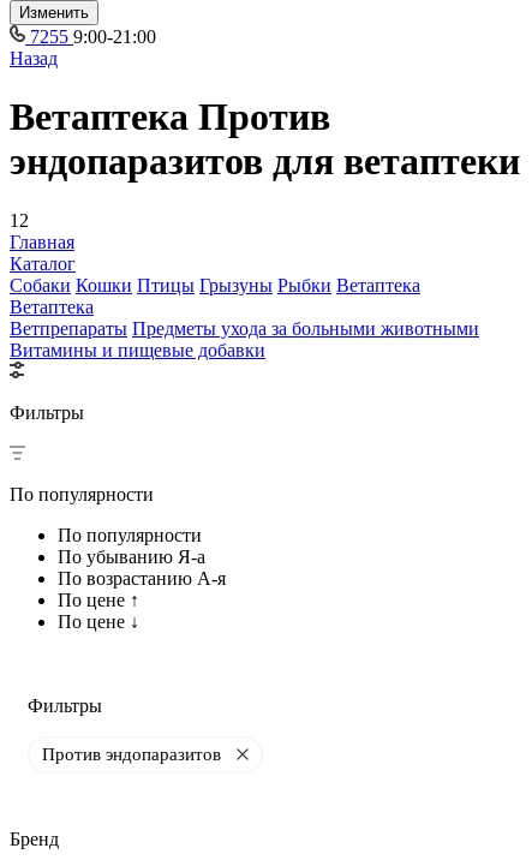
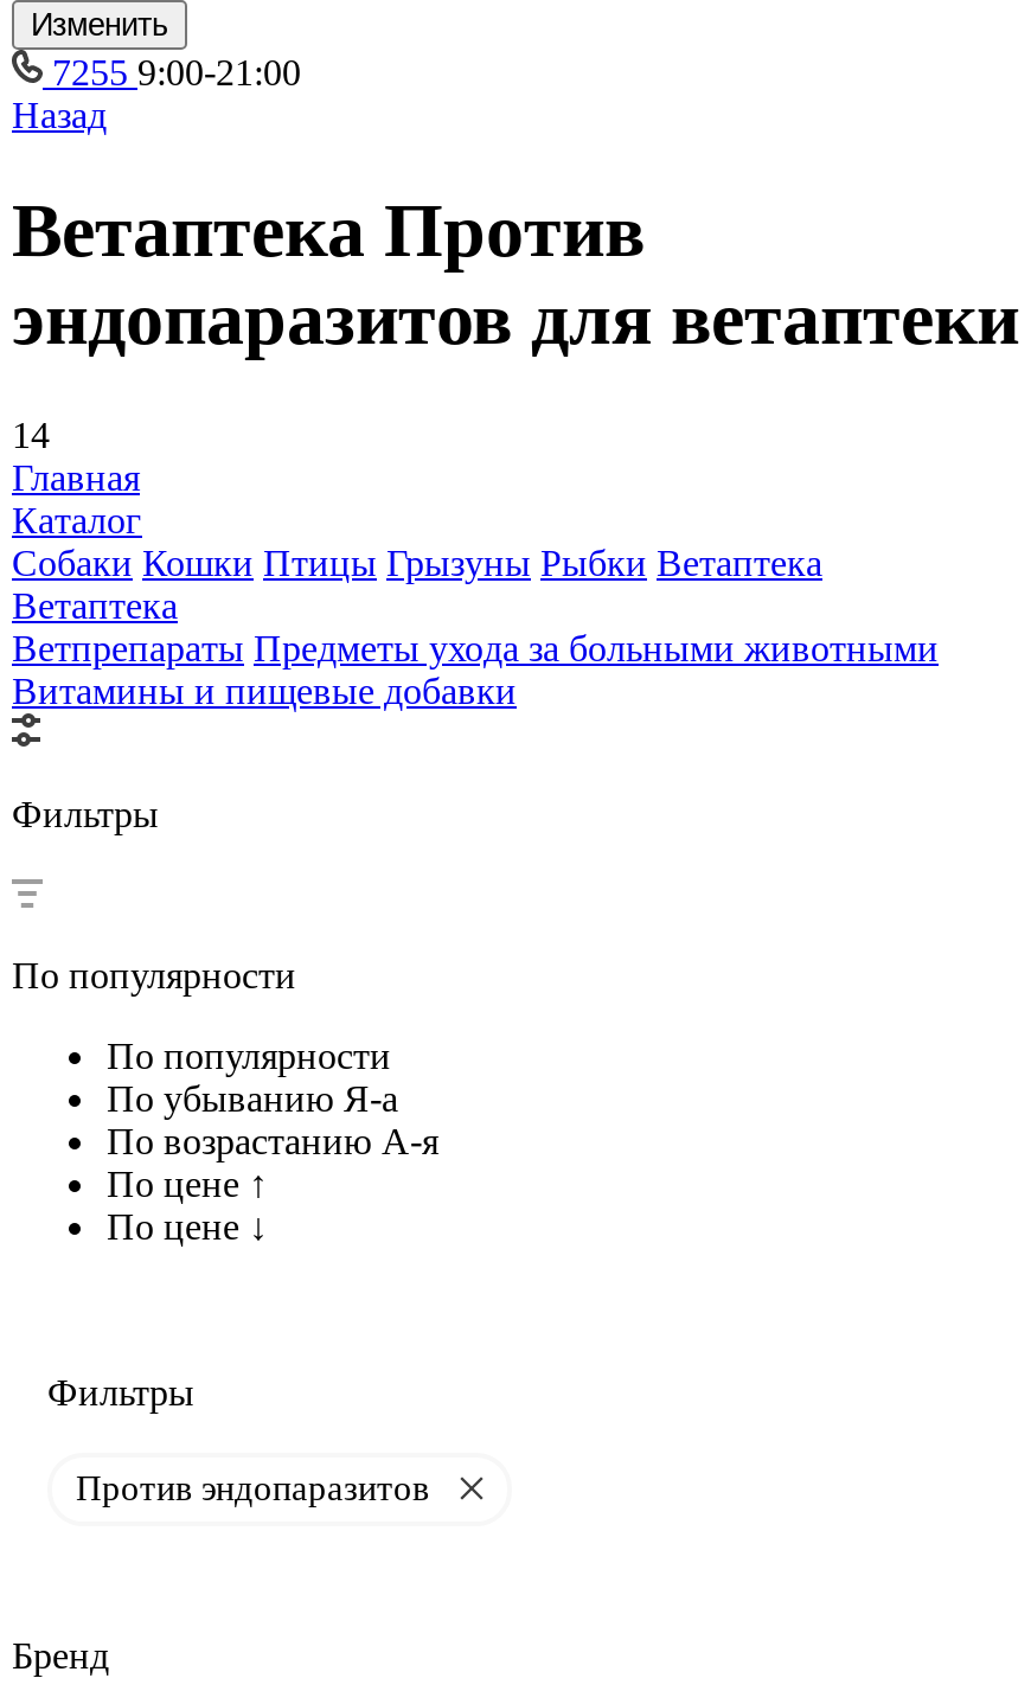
[10,210,29,230] 12 -> [12,415,50,455] 14

